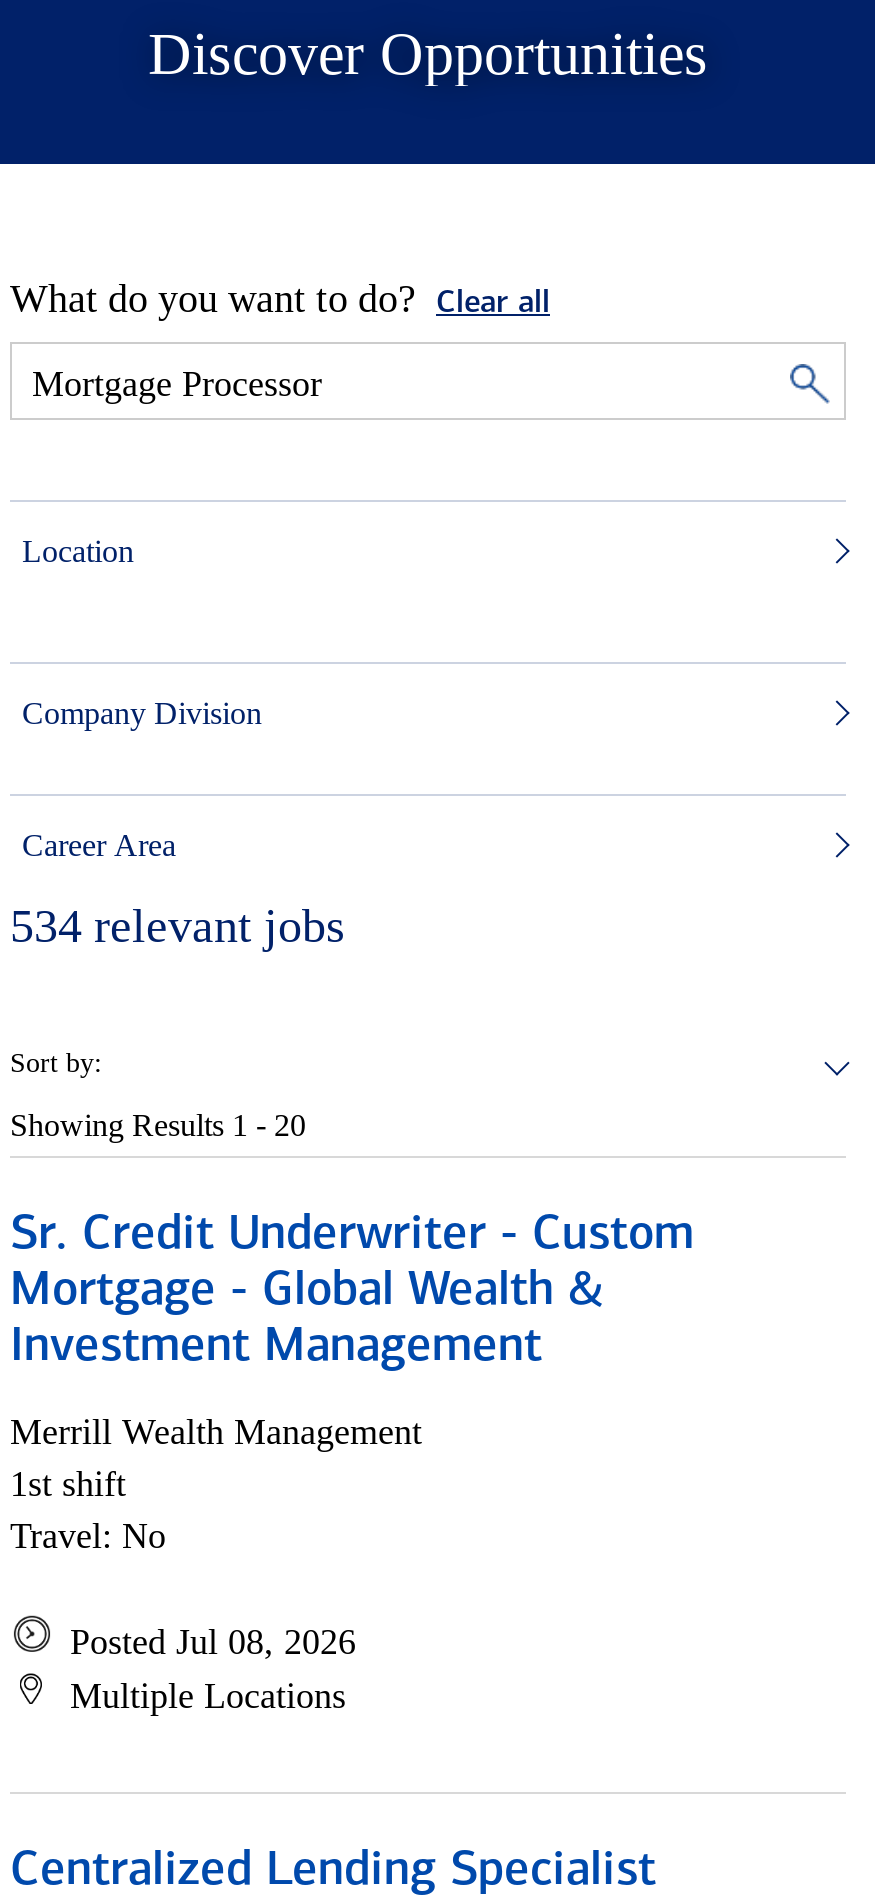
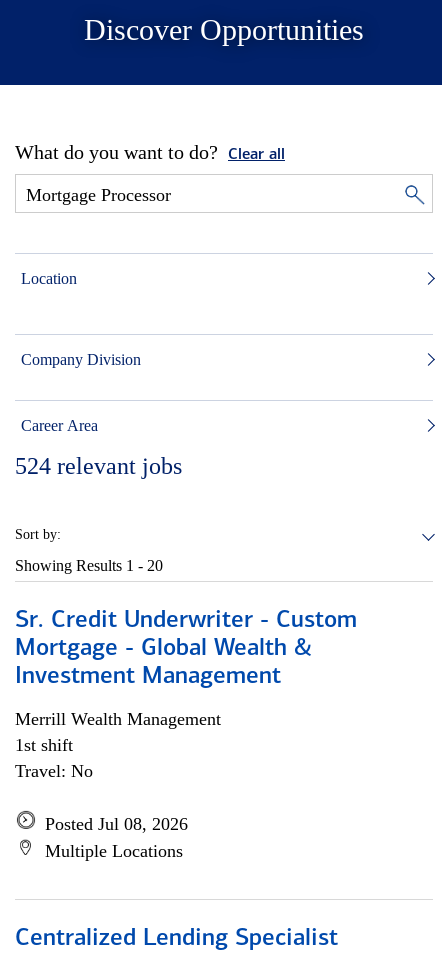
[10,900,344,952] 534 relevant jobs -> [15,453,182,479] 524 relevant jobs

